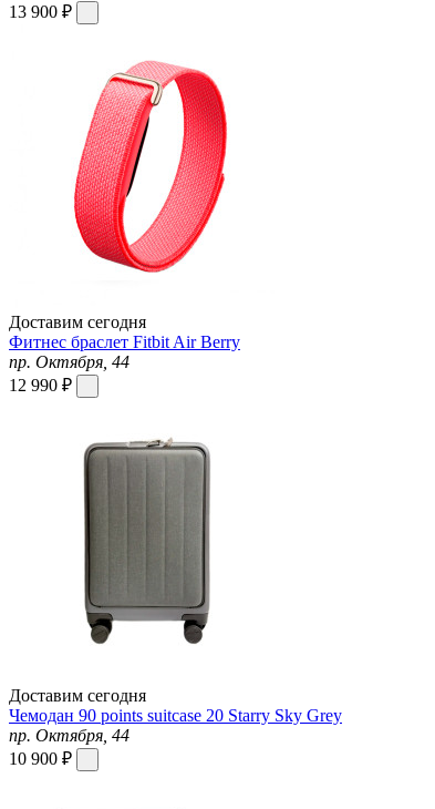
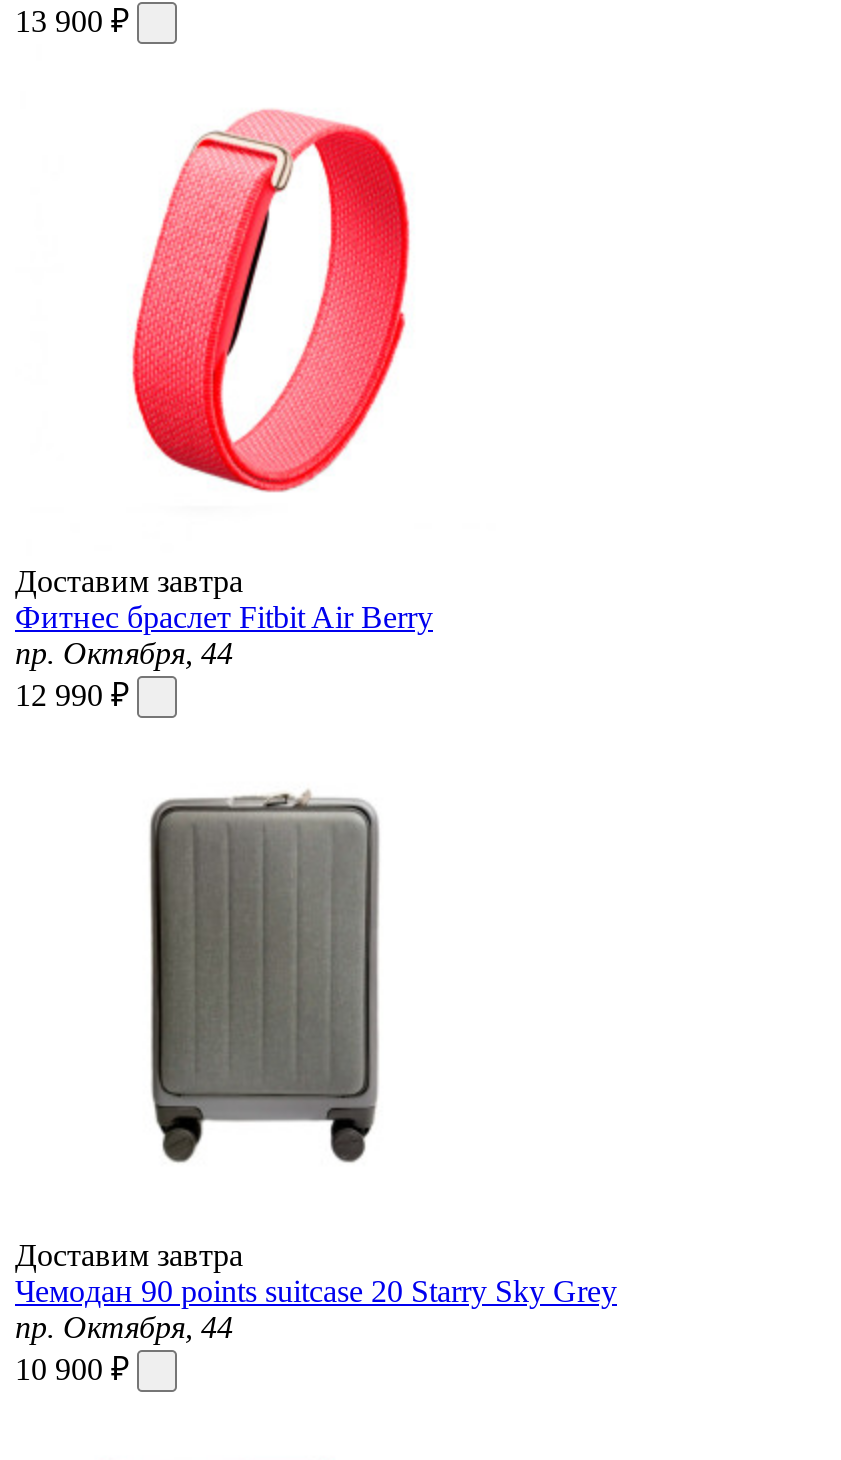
[9,313,146,331] Доставим сегодня -> [15,564,243,598] Доставим завтра
[9,686,146,705] Доставим сегодня -> [15,1238,243,1272] Доставим завтра

